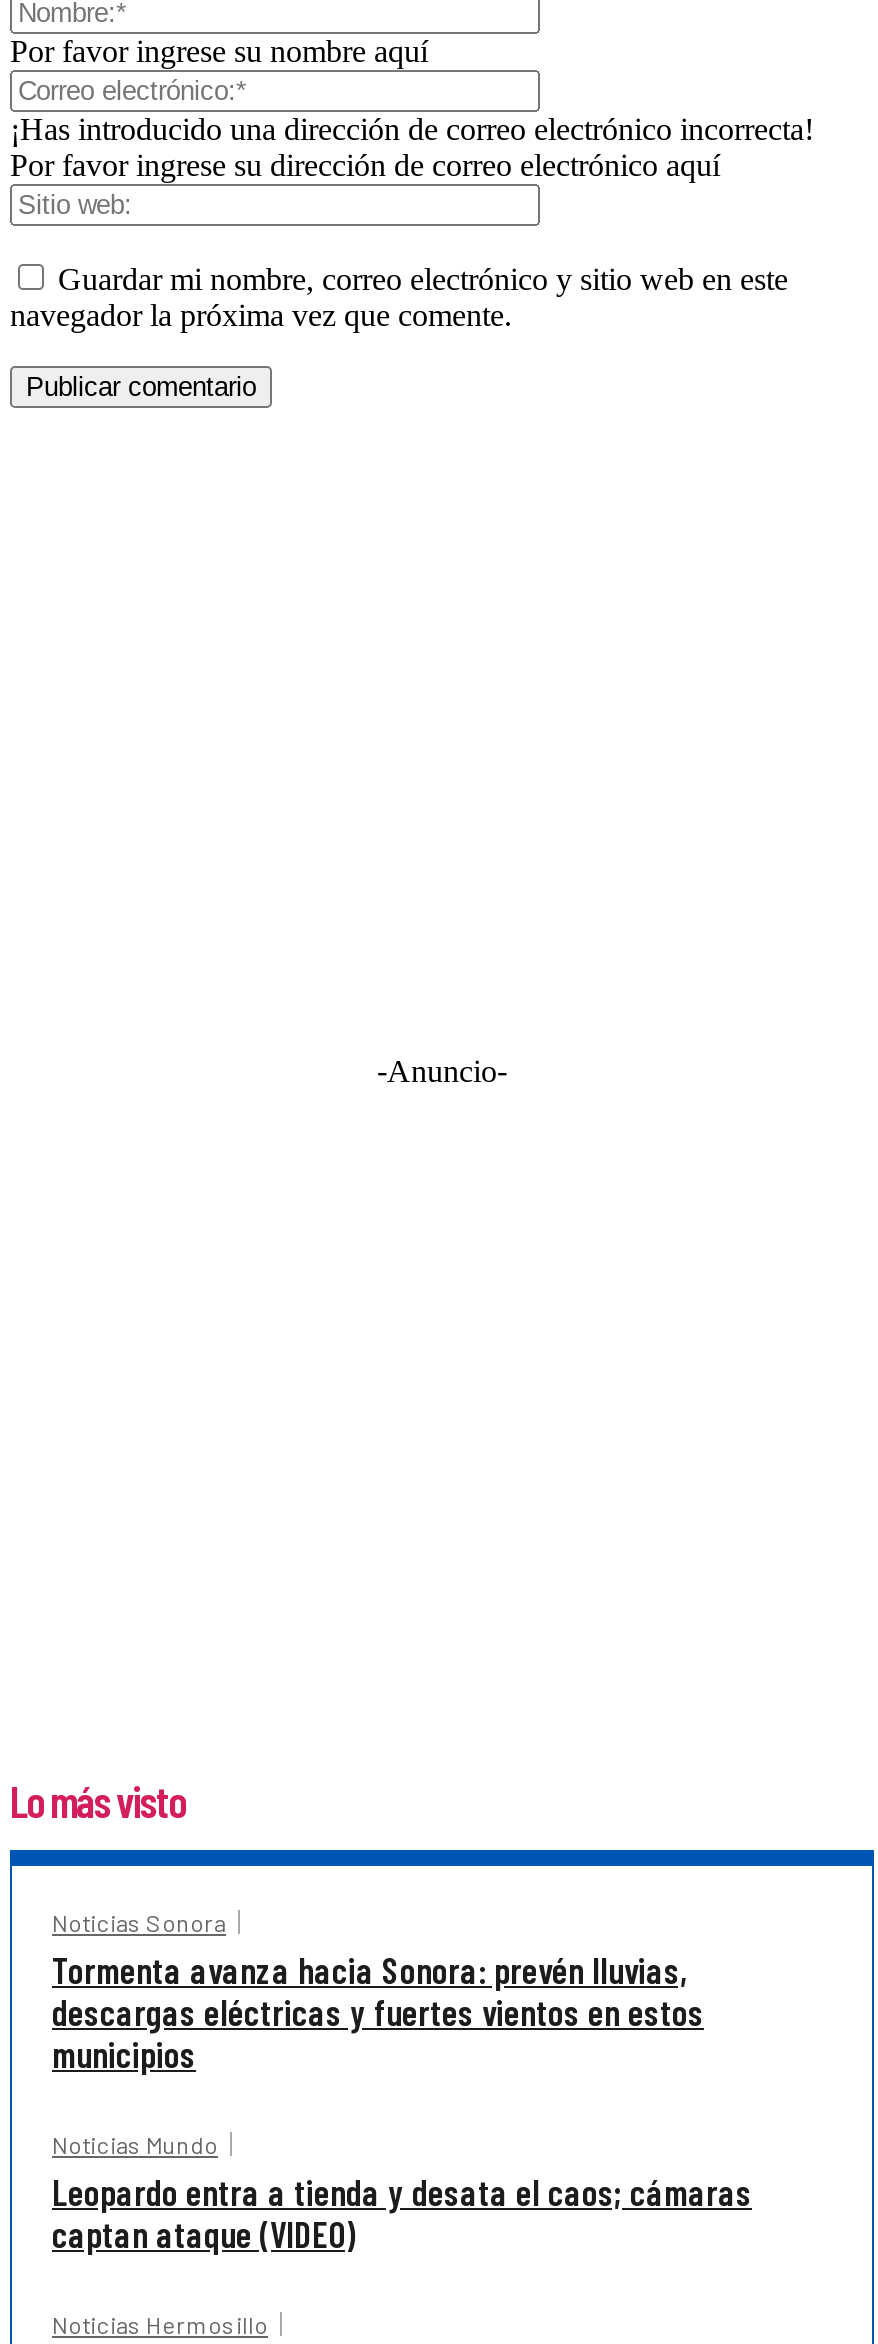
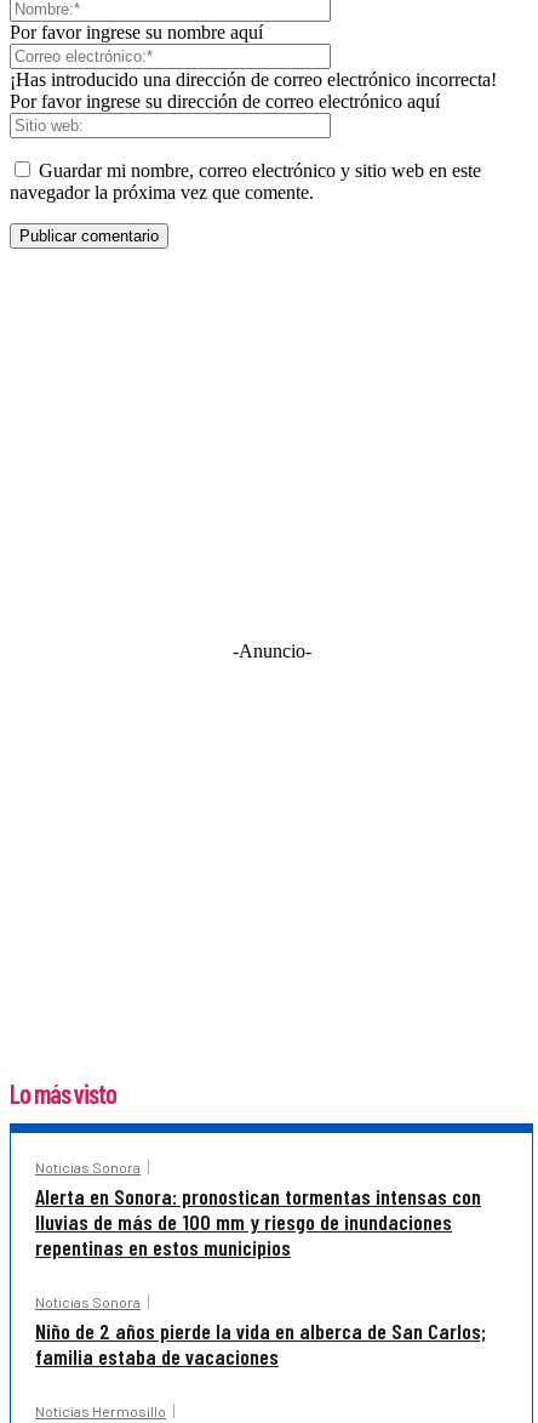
[52,1947,704,2075] Tormenta avanza hacia Sonora: prevén lluvias, | descargas eléctricas y fuertes vientos en estos | municipios -> [35,1182,481,1260] Alerta en Sonora: pronostican tormentas intensas con | lluvias de más de 100 mm y riesgo de inundaciones | repentinas en estos municipios
[52,2129,752,2255] Noticias Mundo | Leopardo entra a tienda y desata el caos; cámaras | captan ataque (VIDEO) -> [35,1293,486,1369] Noticias Sonora | Niño de 2 años pierde la vida en alberca de San Carlos; | familia estaba de vacaciones

